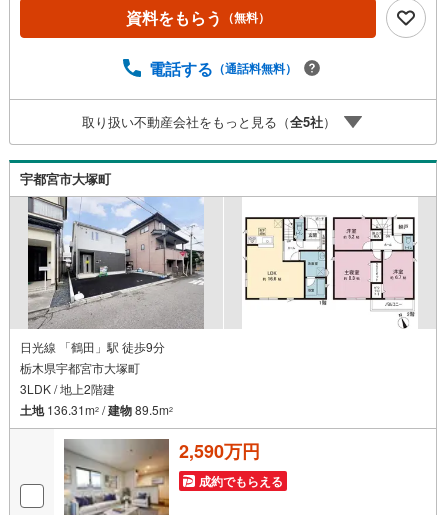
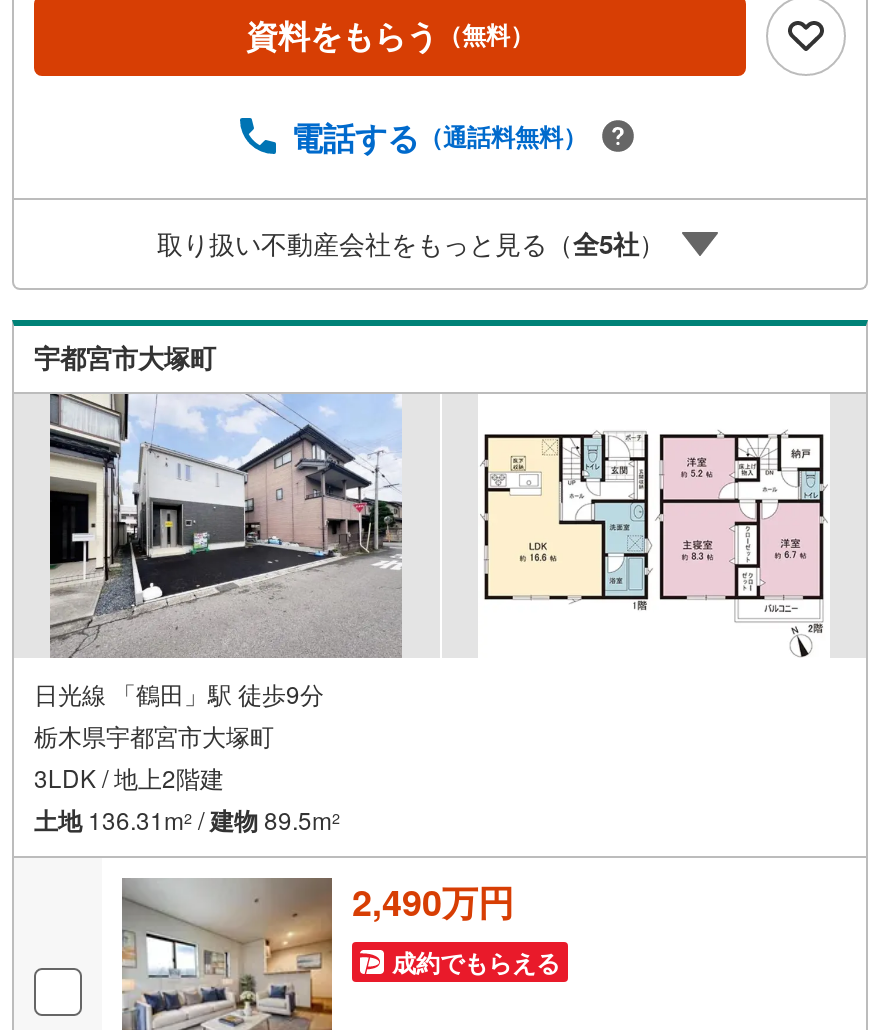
[179,438,260,464] 2,590万円 -> [352,876,514,928] 2,490万円

